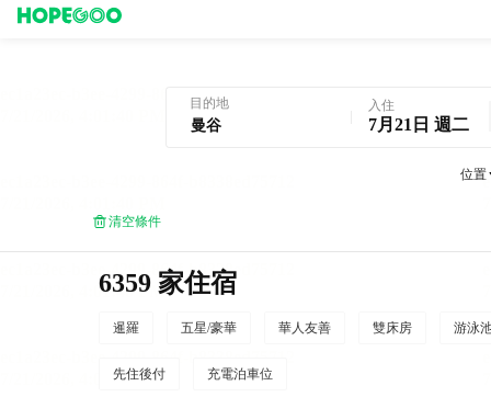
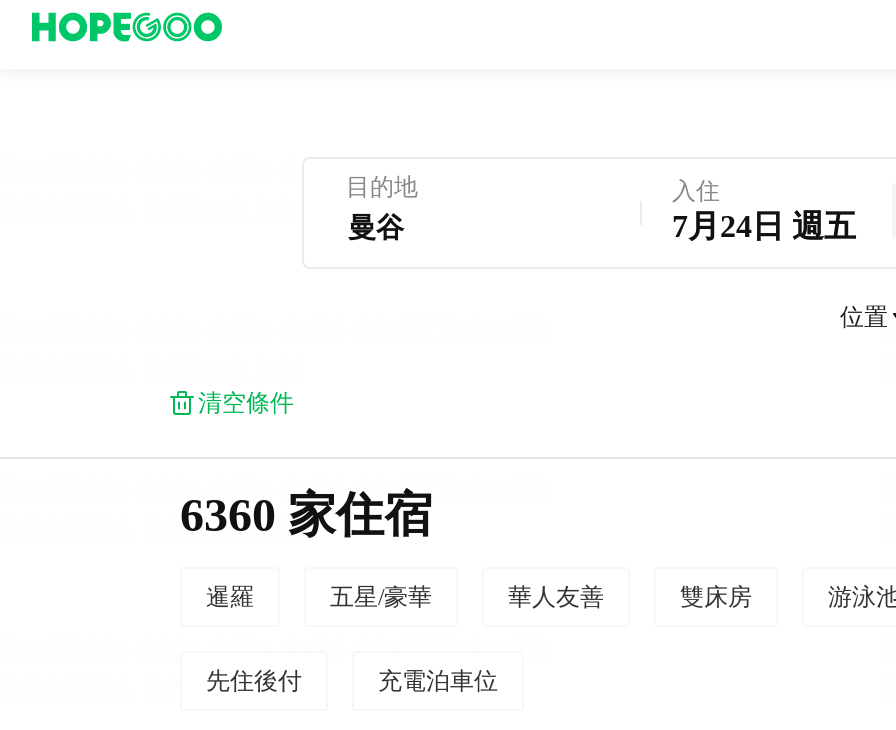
[368,115,469,134] 7月21日 週二 -> [672,209,856,243] 7月24日 週五
[99,269,237,297] 6359 家住宿 -> [180,489,432,541] 6360 家住宿

